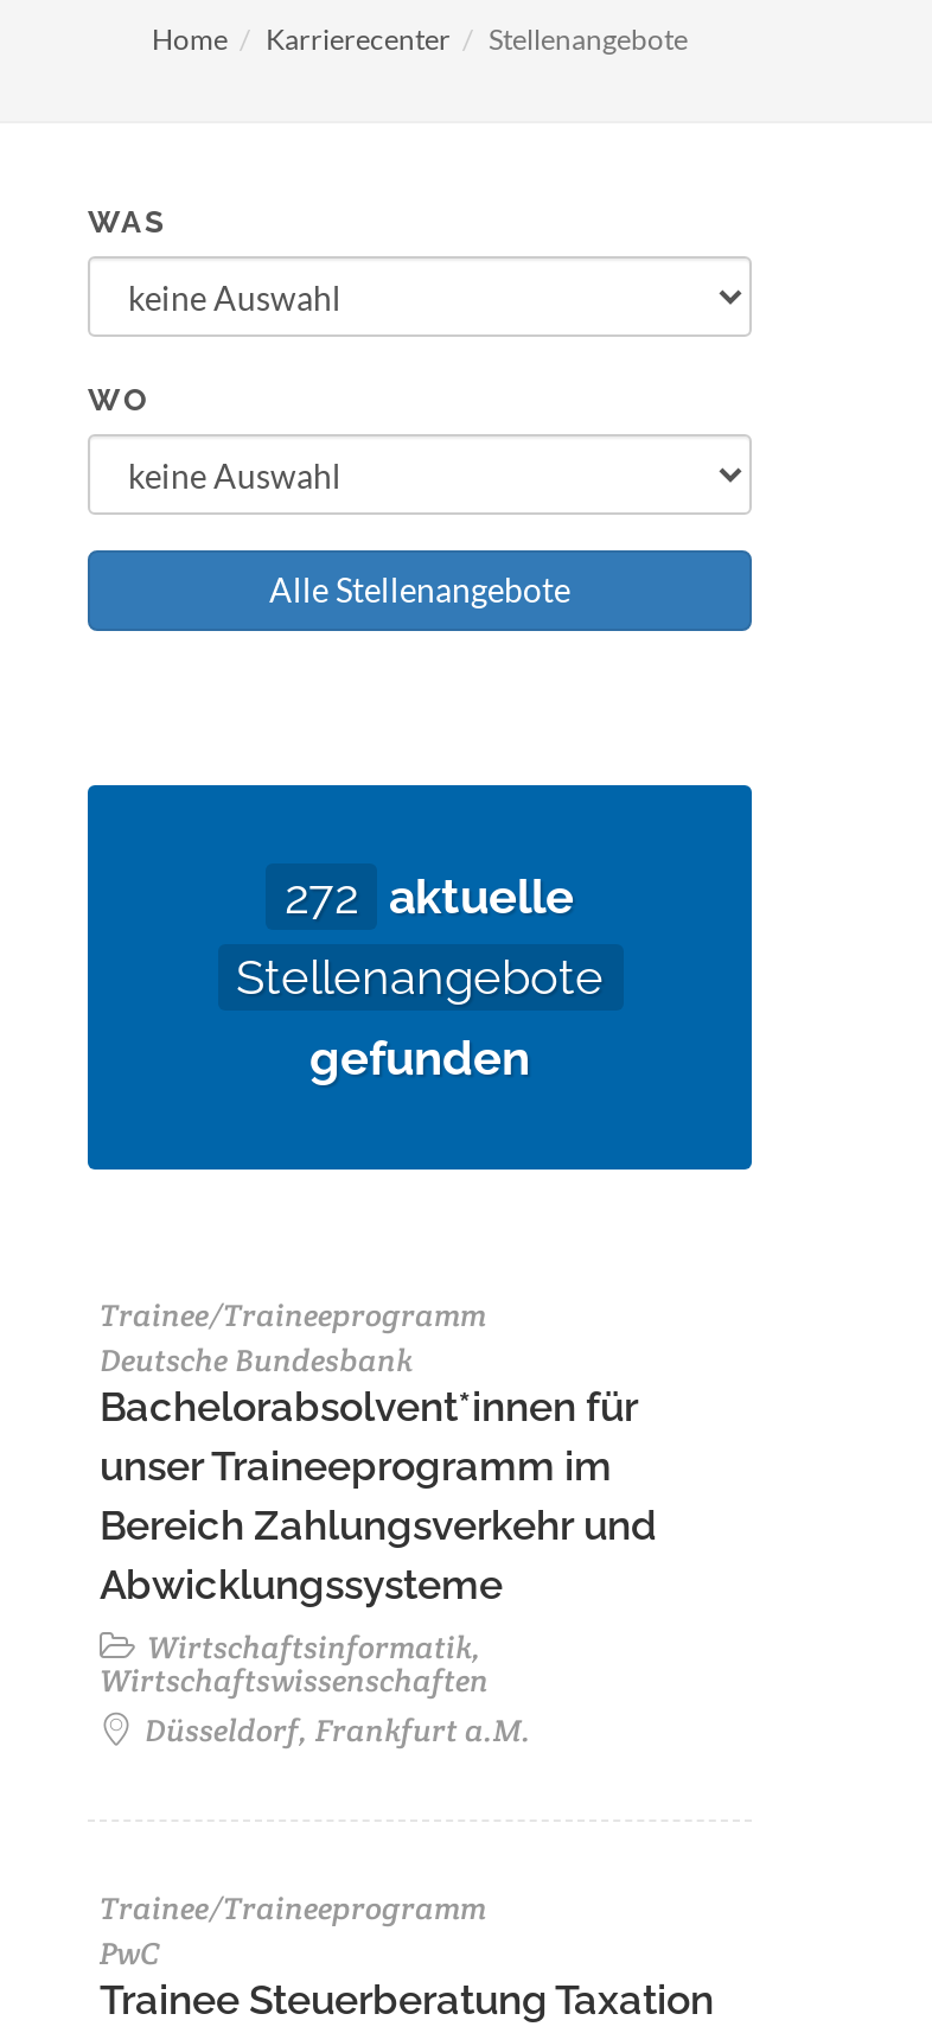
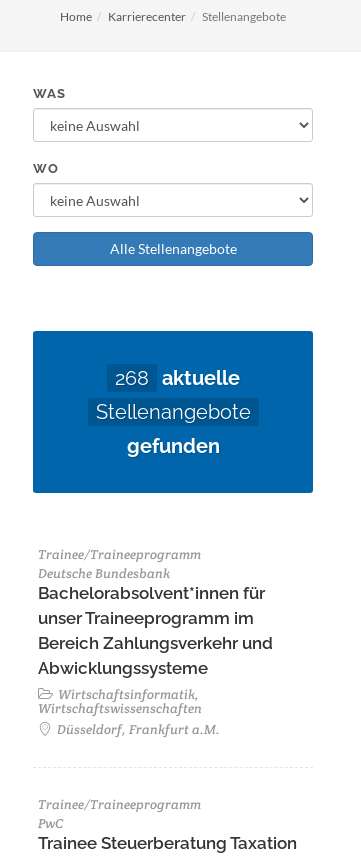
[285,868,574,925] 272 aktuelle -> [114,366,239,390] 268 aktuelle

